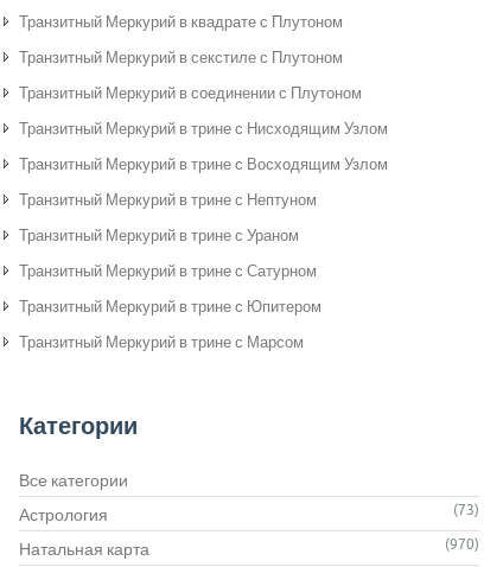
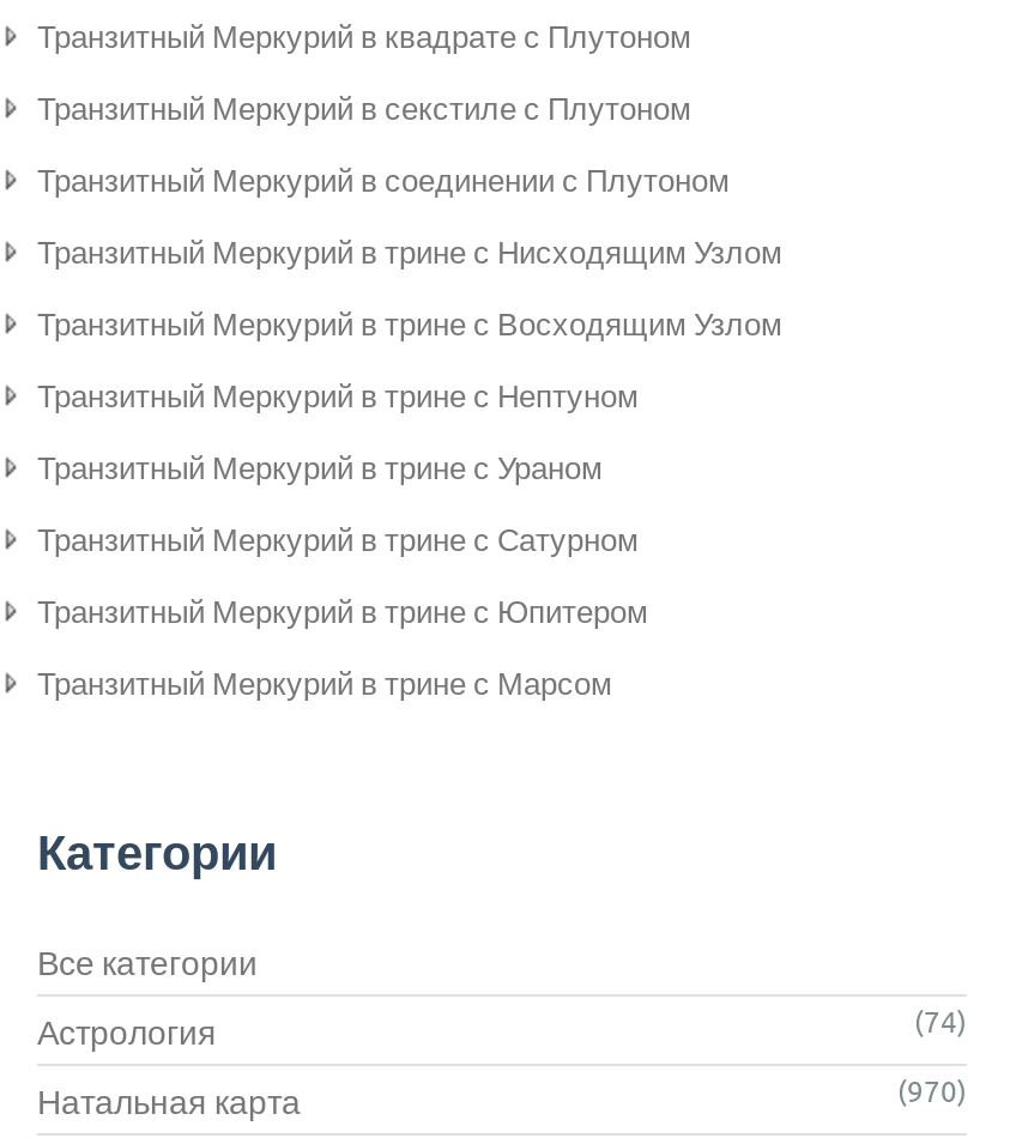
[453,502,479,519] (73) -> [914,1007,967,1041] (74)

